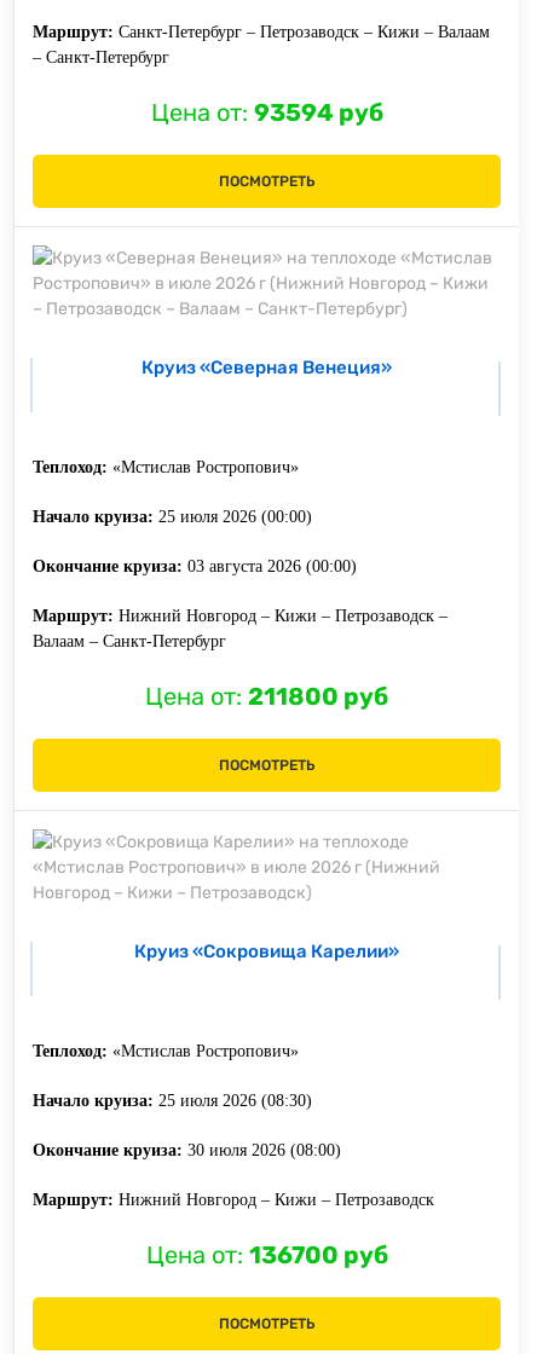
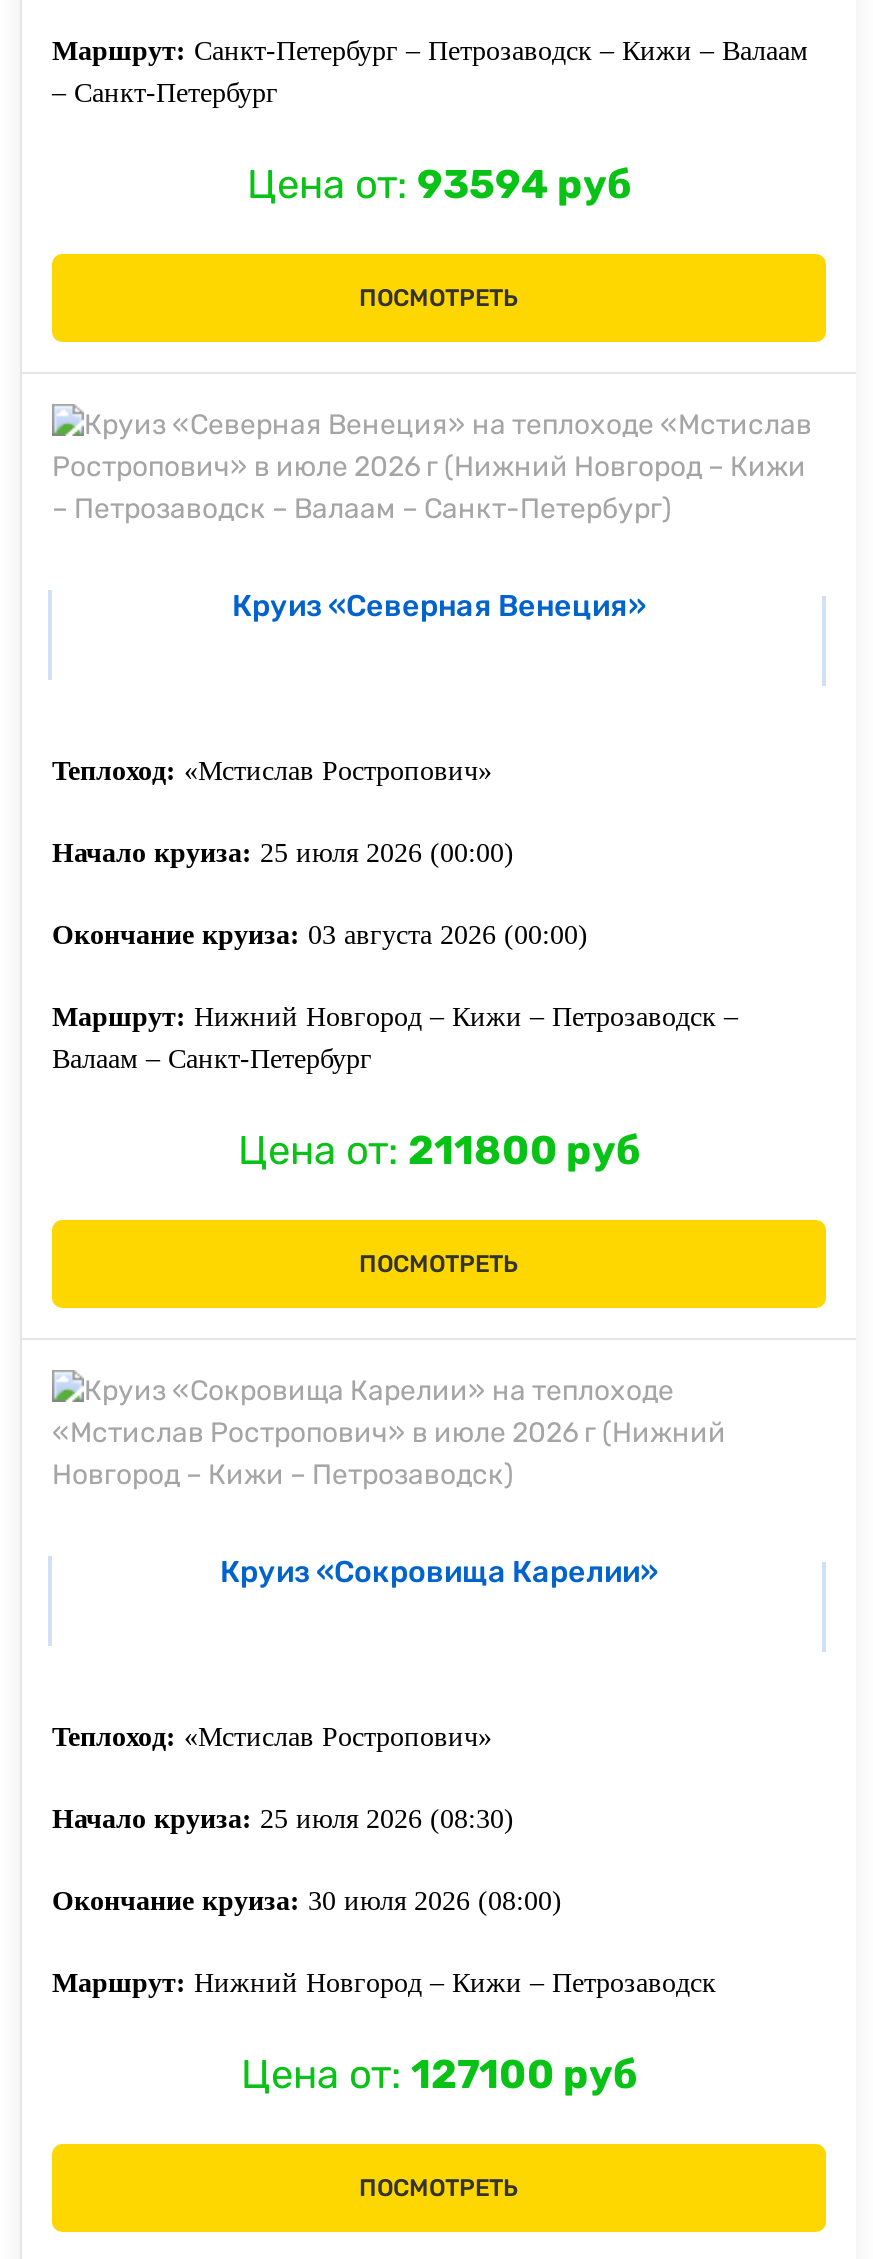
[146,1240,388,1269] Цена от: 136700 руб -> [241,2050,637,2098] Цена от: 127100 руб

